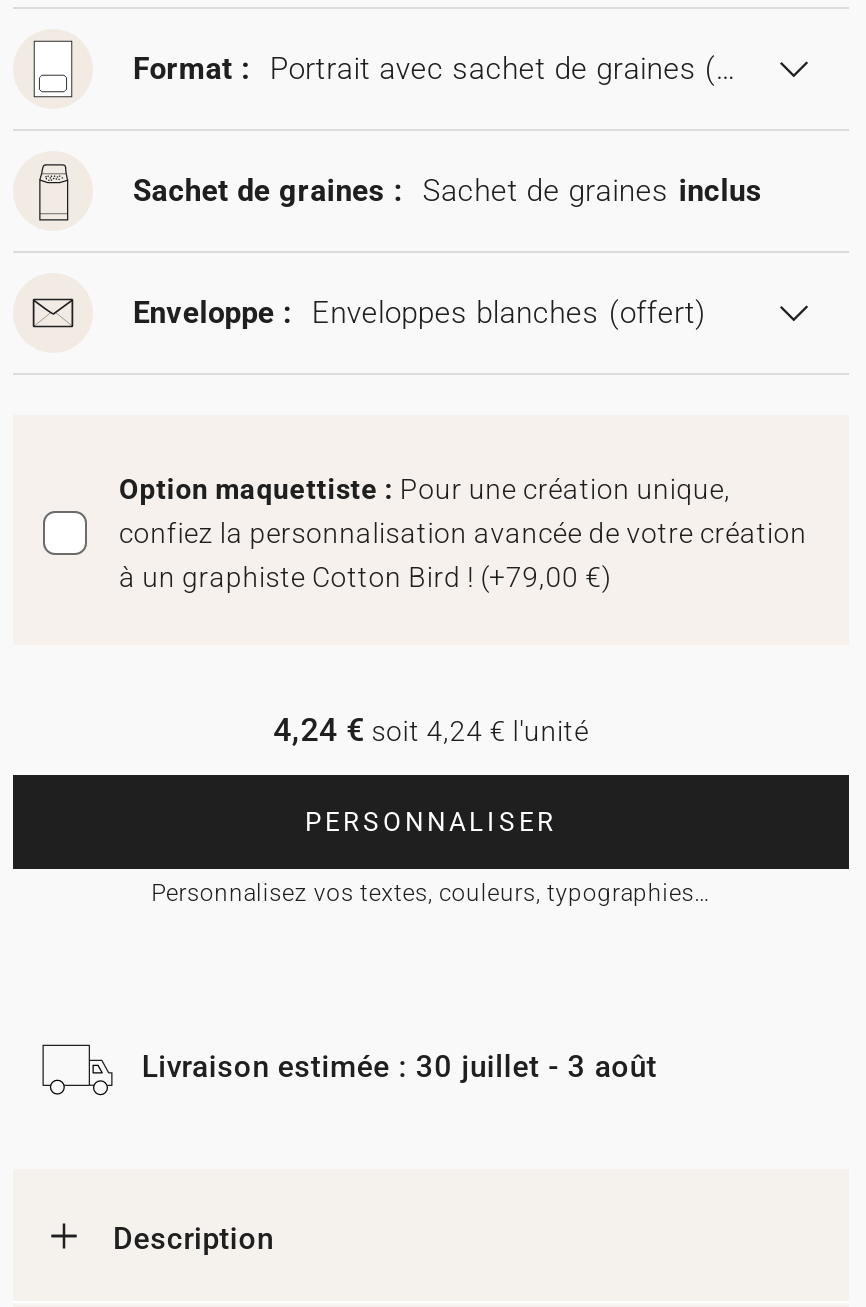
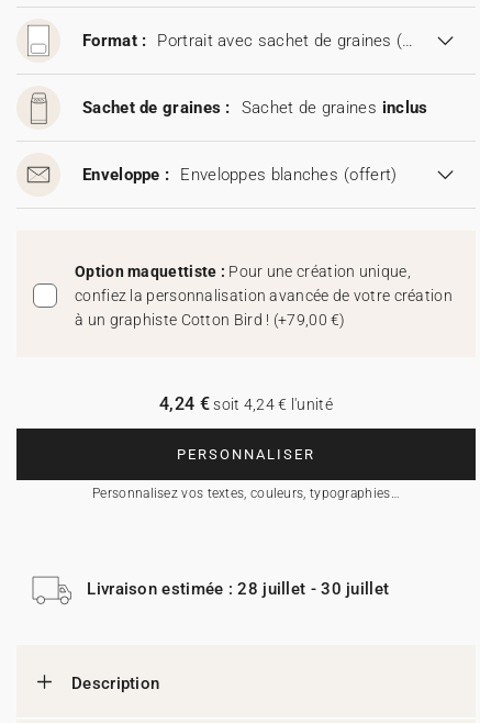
[142,1049,657,1085] Livraison estimée : 30 juillet - 3 août -> [87,579,389,599] Livraison estimée : 28 juillet - 30 juillet

